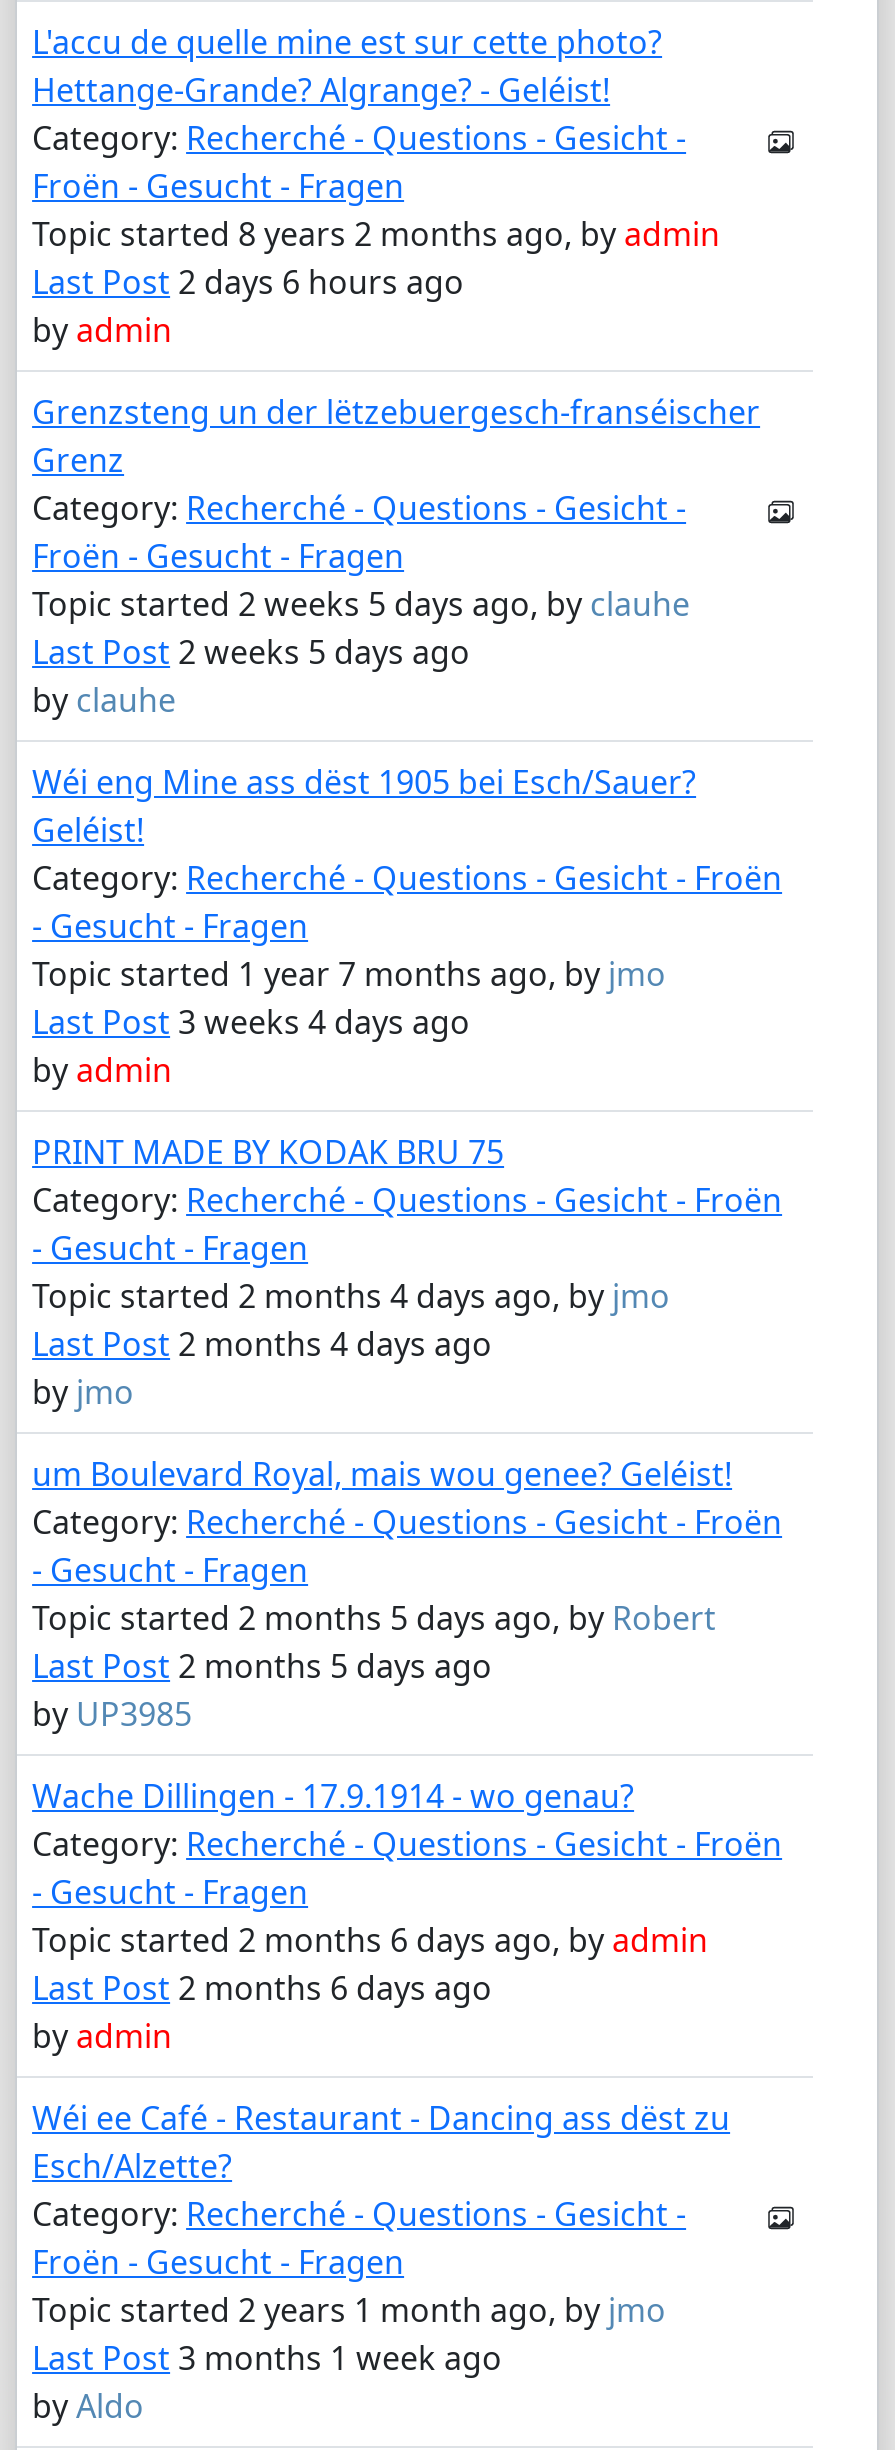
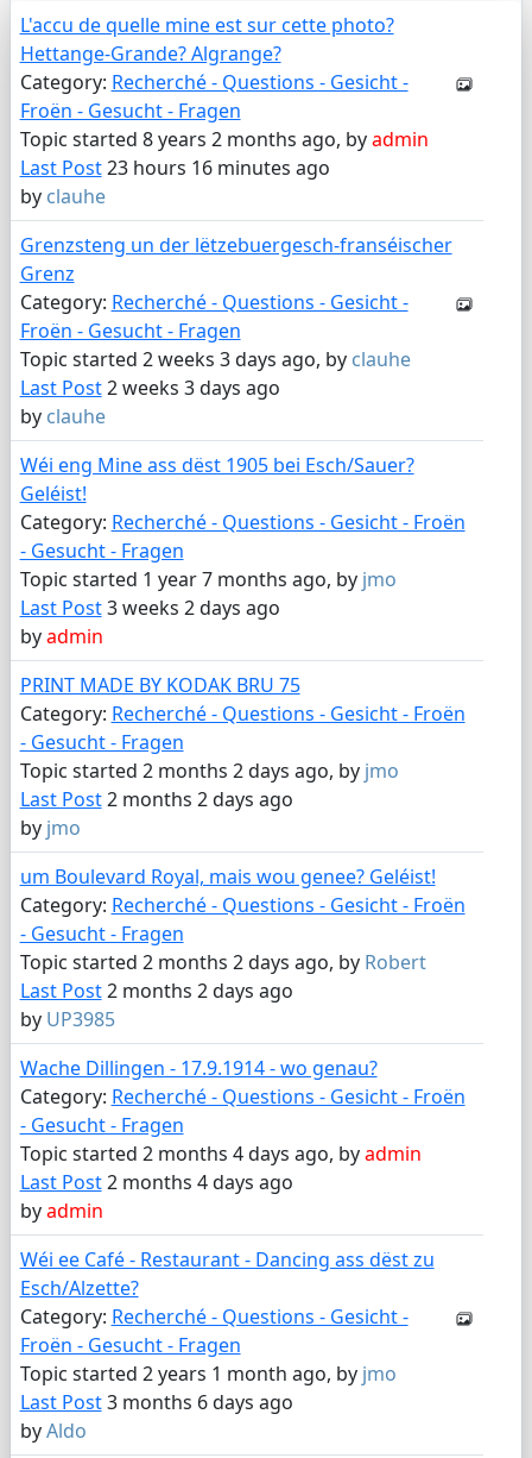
[32,68,610,112] Hettange-Grande? Algrange? - Geléist! -> [20,40,281,67] Hettange-Grande? Algrange?
[32,260,464,304] Last Post 2 days 6 hours ago -> [20,155,330,181] Last Post 23 hours 16 minutes ago
[32,308,172,352] by admin -> [20,183,105,209] by clauhe
[32,582,690,626] Topic started 2 weeks 5 days ago, by clauhe -> [20,346,410,372] Topic started 2 weeks 3 days ago, by clauhe
[32,630,470,674] Last Post 2 weeks 5 days ago -> [20,375,280,401] Last Post 2 weeks 3 days ago
[32,1000,470,1044] Last Post 3 weeks 4 days ago -> [20,595,280,621] Last Post 3 weeks 2 days ago
[32,1274,670,1318] Topic started 2 months 4 days ago, by jmo -> [20,758,398,784] Topic started 2 months 2 days ago, by jmo
none -> [20,786,293,812] Last Post 2 months 2 days ago
moved [32,1322,492,1366] -> [20,1169,293,1195]: Last Post 2 months 4 days ago
[32,1596,716,1640] Topic started 2 months 5 days ago, by Robert -> [20,949,426,975] Topic started 2 months 2 days ago, by Robert
[32,1644,492,1688] Last Post 2 months 5 days ago -> [20,978,293,1004] Last Post 2 months 2 days ago
[32,1918,708,1962] Topic started 2 months 6 days ago, by admin -> [20,1140,421,1167] Topic started 2 months 4 days ago, by admin
[32,1966,492,2010] Last Post 2 months 6 days ago -> none
[32,2336,502,2380] Last Post 3 months 1 week ago -> [20,1389,293,1415] Last Post 3 months 6 days ago

